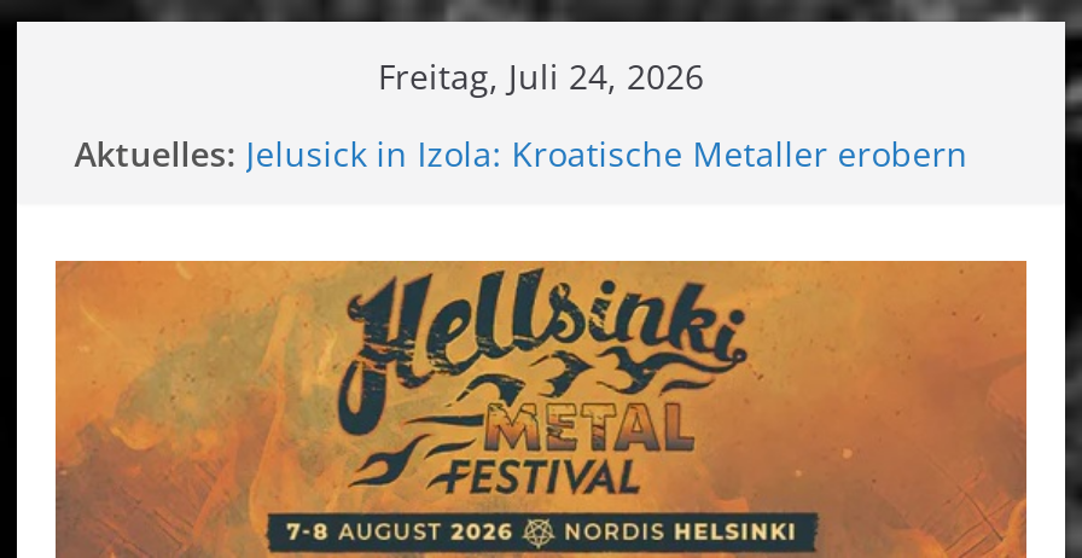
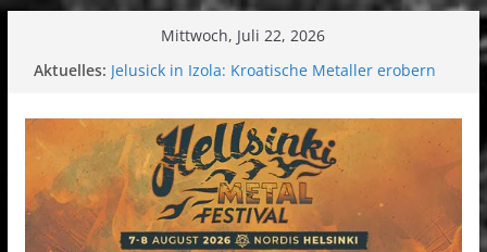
[378,53,704,99] Freitag, Juli 24, 2026 -> [161,25,326,46] Mittwoch, Juli 22, 2026

